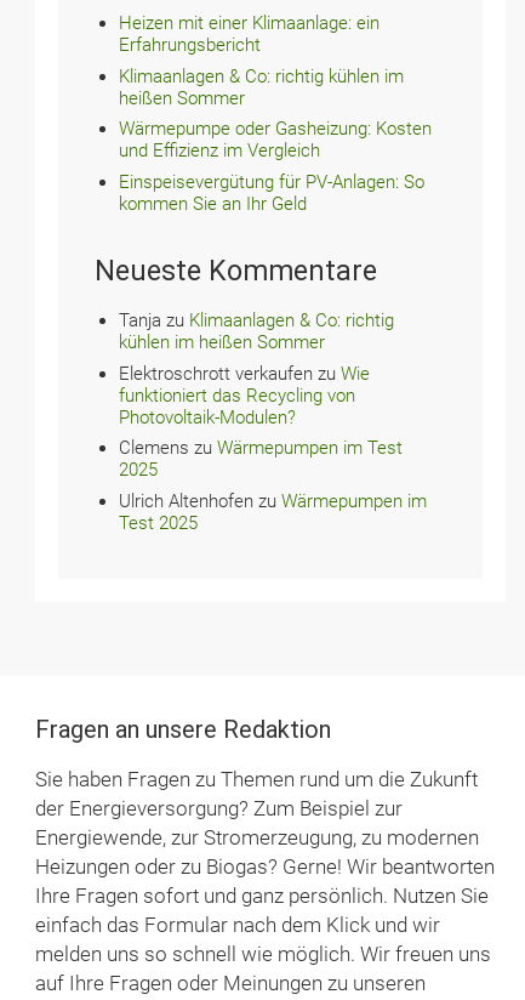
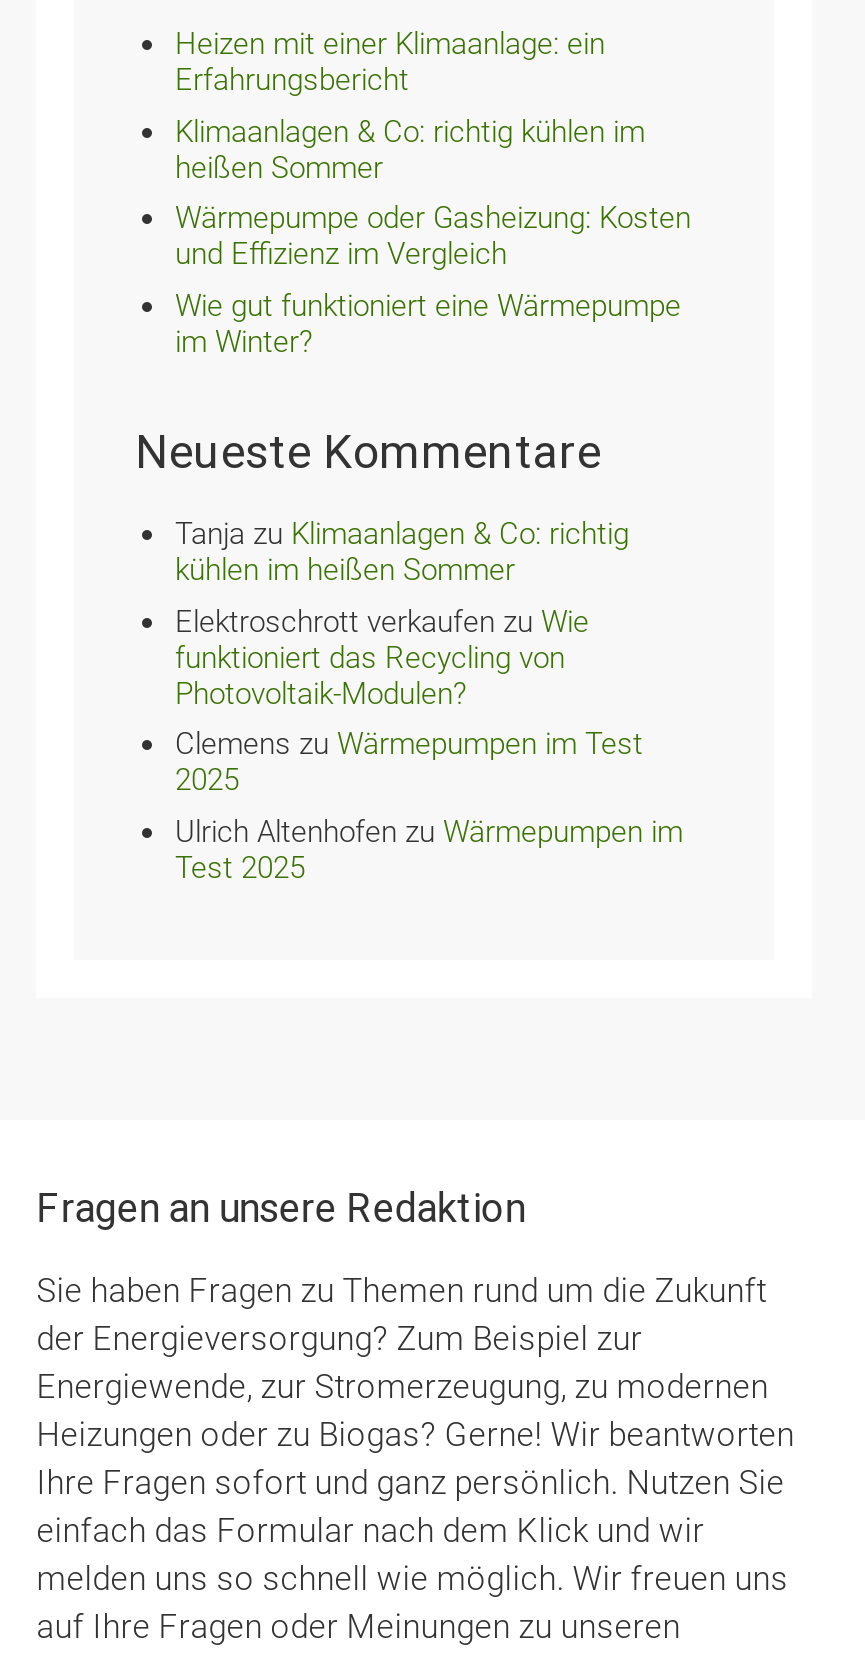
[119,171,425,214] Einspeisevergütung für PV-Anlagen: So | kommen Sie an Ihr Geld -> [175,287,681,359] Wie gut funktioniert eine Wärmepumpe | im Winter?

